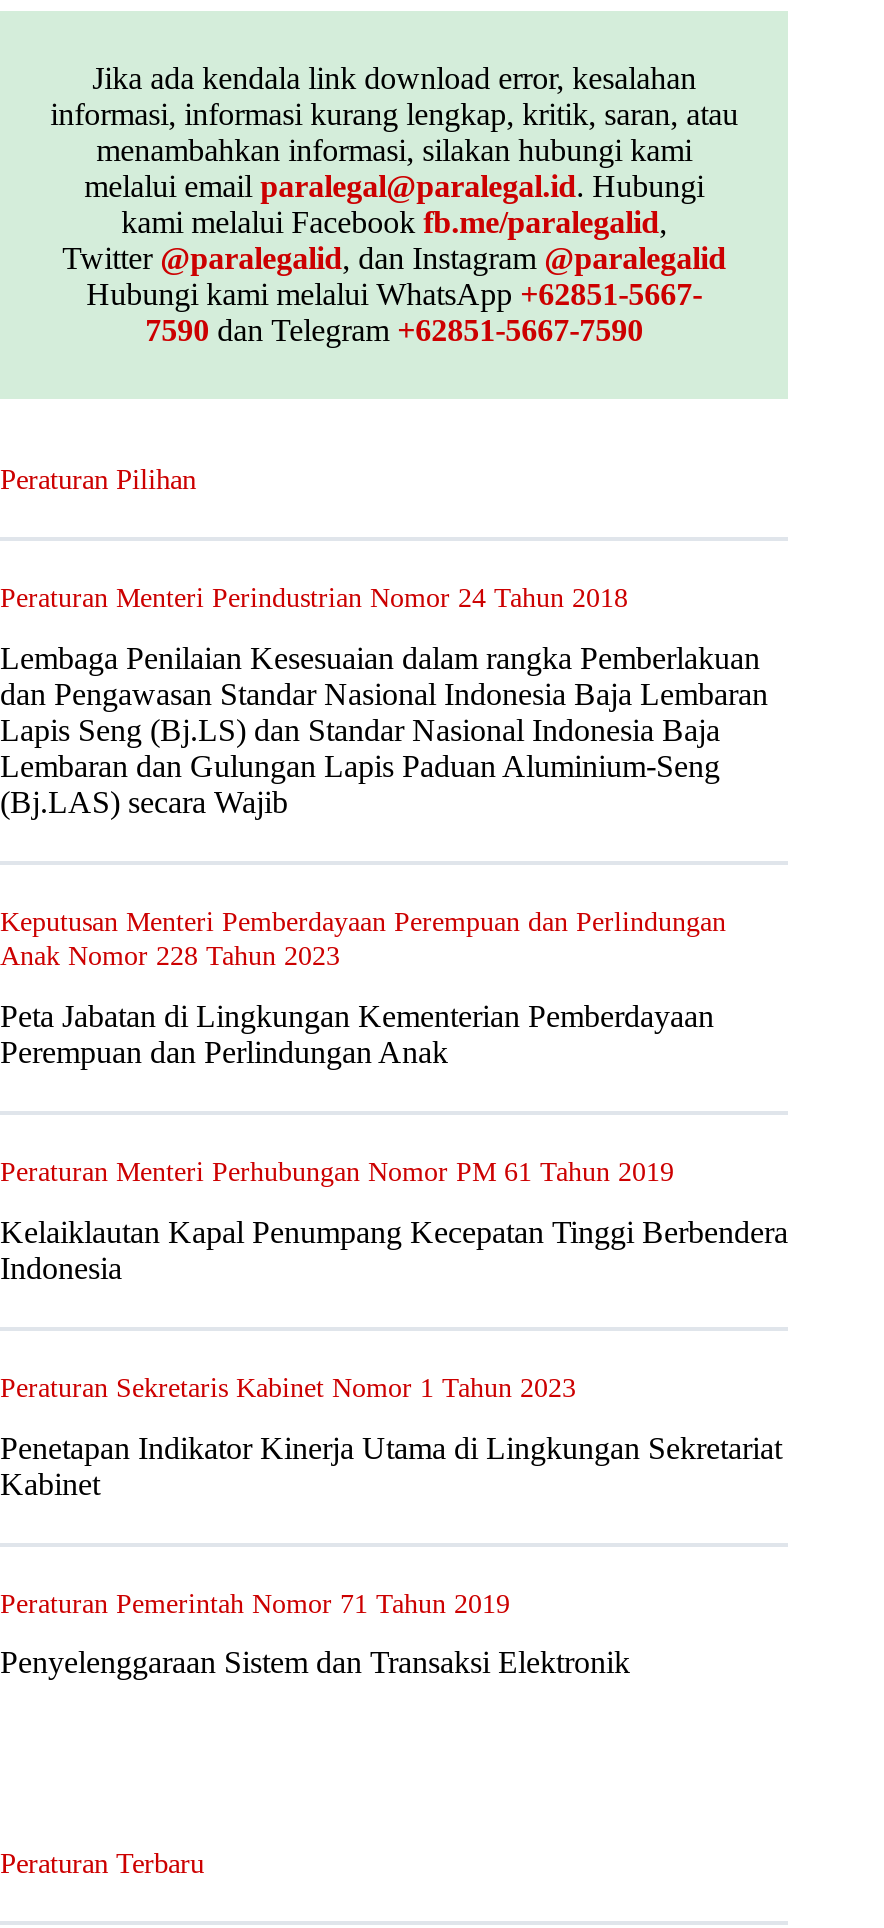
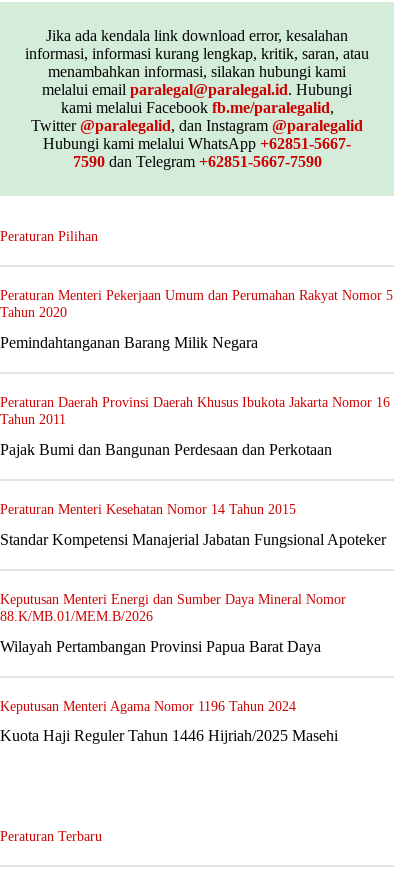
[0,582,628,614] Peraturan Menteri Perindustrian Nomor 24 Tahun 2018 -> [0,287,393,320] Peraturan Menteri Pekerjaan Umum dan Perumahan Rakyat Nomor 5 | Tahun 2020
[0,642,768,820] Lembaga Penilaian Kesesuaian dalam rangka Pemberlakuan | dan Pengawasan Standar Nasional Indonesia Baja Lembaran | Lapis Seng (Bj.LS) dan Standar Nasional Indonesia Baja | Lembaran dan Gulungan Lapis Paduan Aluminium-Seng | (Bj.LAS) secara Wajib -> [0,334,258,351] Pemindahtanganan Barang Milik Negara
[0,906,726,972] Keputusan Menteri Pemberdayaan Perempuan dan Perlindungan | Anak Nomor 228 Tahun 2023 -> [0,394,390,427] Peraturan Daerah Provinsi Daerah Khusus Ibukota Jakarta Nomor 16 | Tahun 2011
[0,999,714,1069] Peta Jabatan di Lingkungan Kementerian Pemberdayaan | Perempuan dan Perlindungan Anak -> [0,441,332,458] Pajak Bumi dan Bangunan Perdesaan dan Perkotaan
[0,1155,674,1187] Peraturan Menteri Perhubungan Nomor PM 61 Tahun 2019 -> [0,501,296,517] Peraturan Menteri Kesehatan Nomor 14 Tahun 2015
[0,1215,788,1285] Kelaiklautan Kapal Penumpang Kecepatan Tinggi Berbendera | Indonesia -> [0,531,386,548] Standar Kompetensi Manajerial Jabatan Fungsional Apoteker
[0,1371,576,1403] Peraturan Sekretaris Kabinet Nomor 1 Tahun 2023 -> [0,591,346,624] Keputusan Menteri Energi dan Sumber Daya Mineral Nomor | 88.K/MB.01/MEM.B/2026
[0,1430,782,1500] Penetapan Indikator Kinerja Utama di Lingkungan Sekretariat | Kabinet -> [0,638,321,655] Wilayah Pertambangan Provinsi Papua Barat Daya
[0,1586,510,1618] Peraturan Pemerintah Nomor 71 Tahun 2019 -> [0,698,296,714] Keputusan Menteri Agama Nomor 1196 Tahun 2024
[0,1646,630,1680] Penyelenggaraan Sistem dan Transaksi Elektronik -> [0,727,338,744] Kuota Haji Reguler Tahun 1446 Hijriah/2025 Masehi

